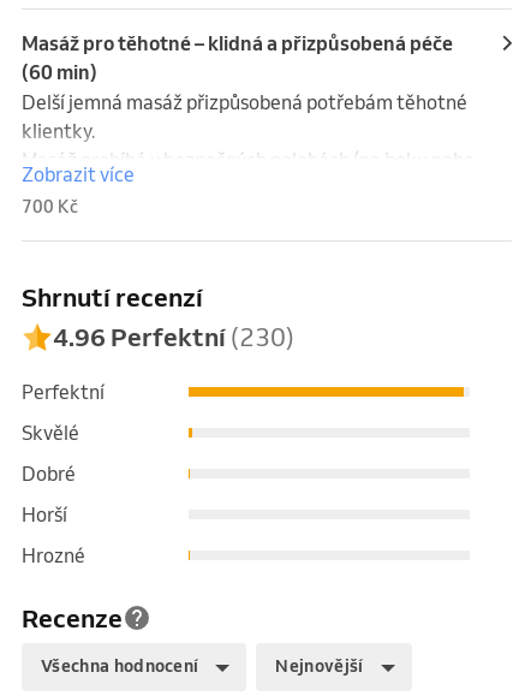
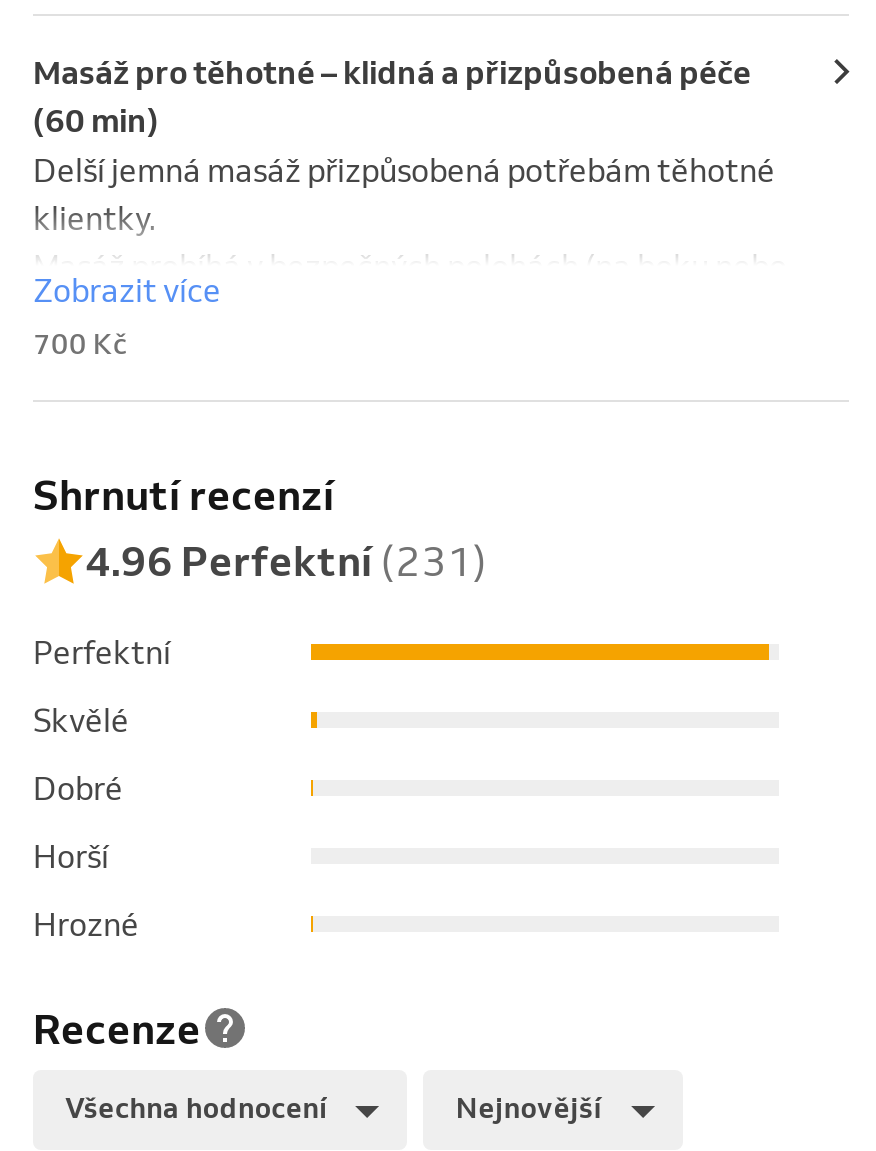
[53,321,294,353] 4.96 Perfektní (230) -> [85,535,487,587] 4.96 Perfektní (231)

